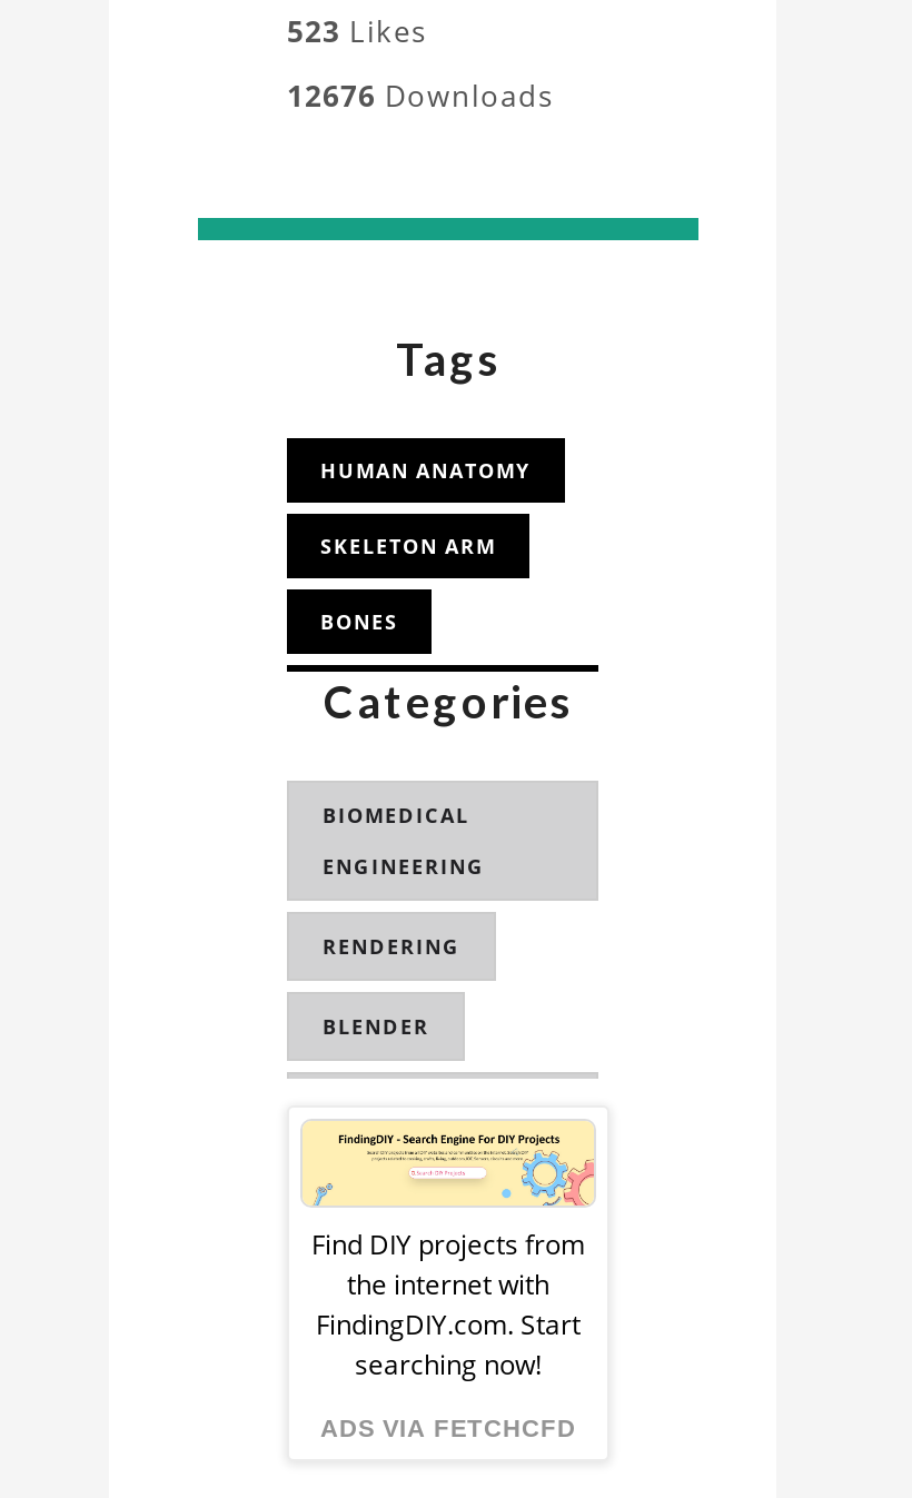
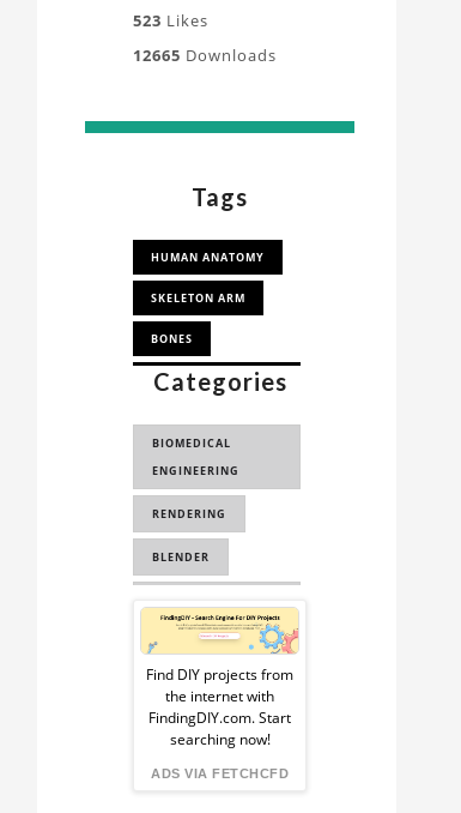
[287,76,554,116] 12676 Downloads -> [133,44,277,66] 12665 Downloads

